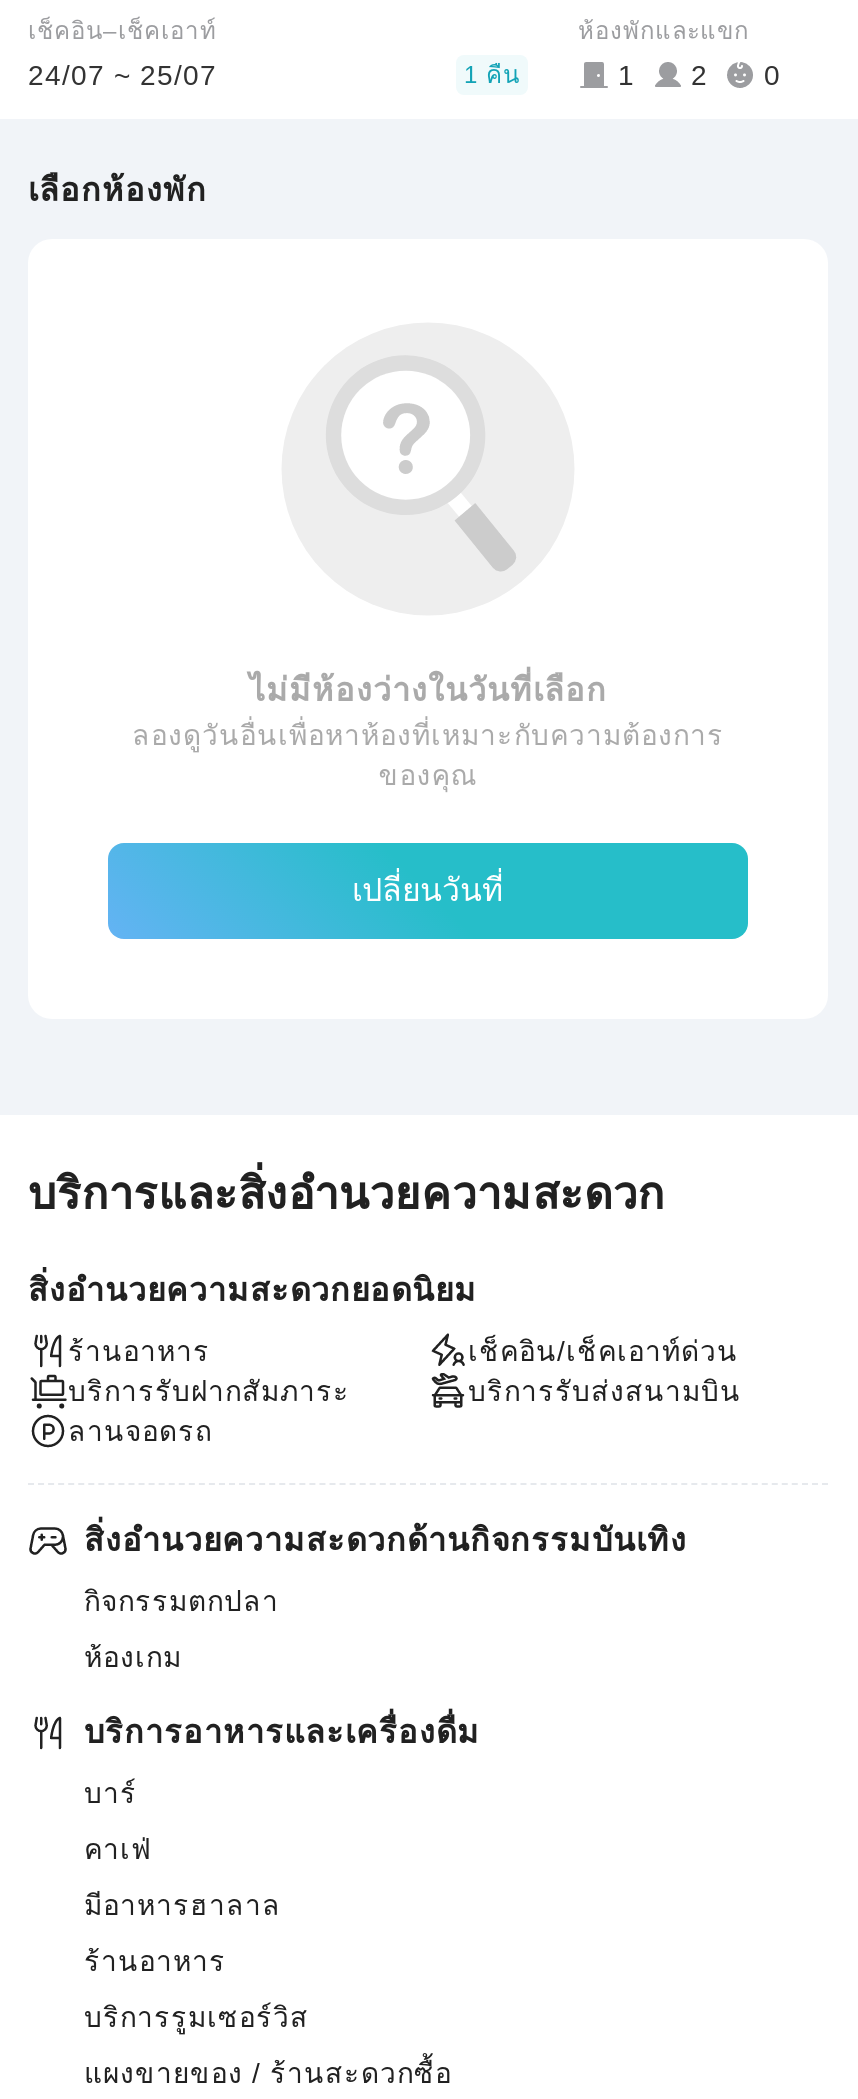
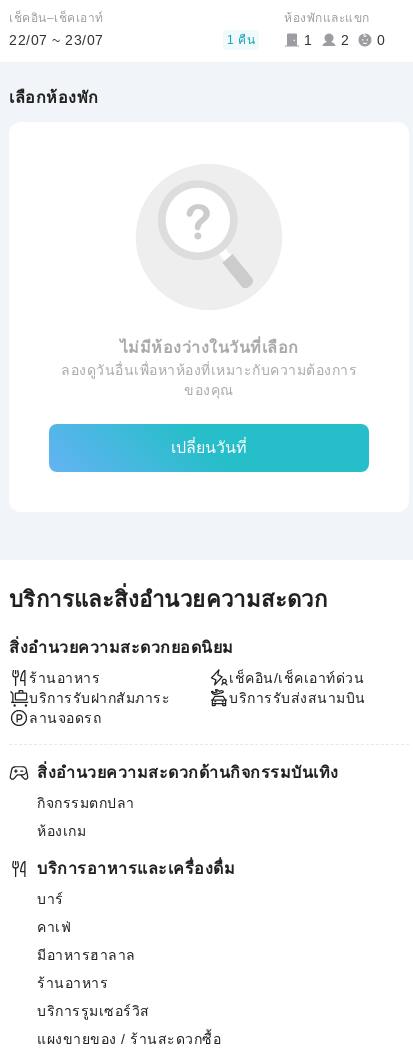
[28,59,217,91] 24/07 ~ 25/07 -> [9,32,103,48] 22/07 ~ 23/07

